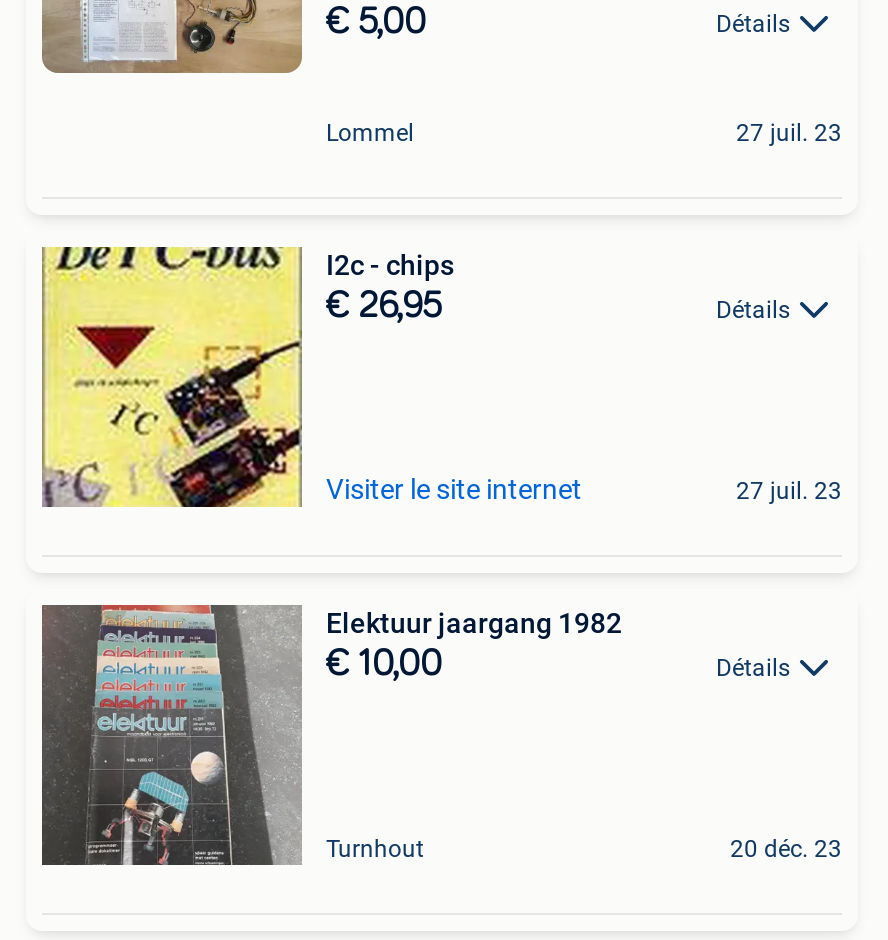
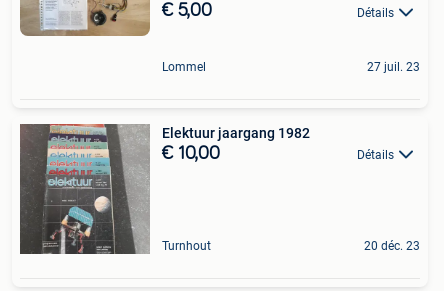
[40,246,790,510] [image] | I2c - chips | € 26,95 | Détails -> none
[326,473,842,505] Visiter le site internet | 27 juil. 23 -> none

